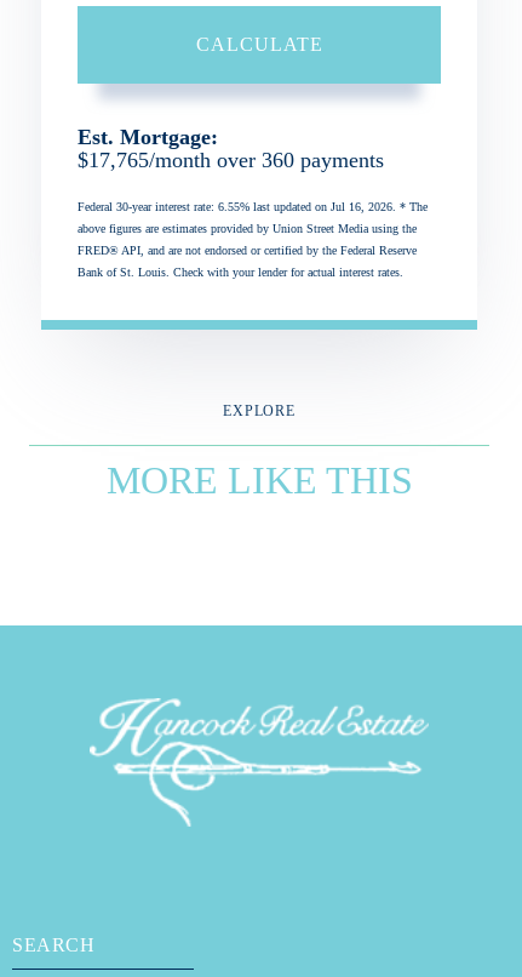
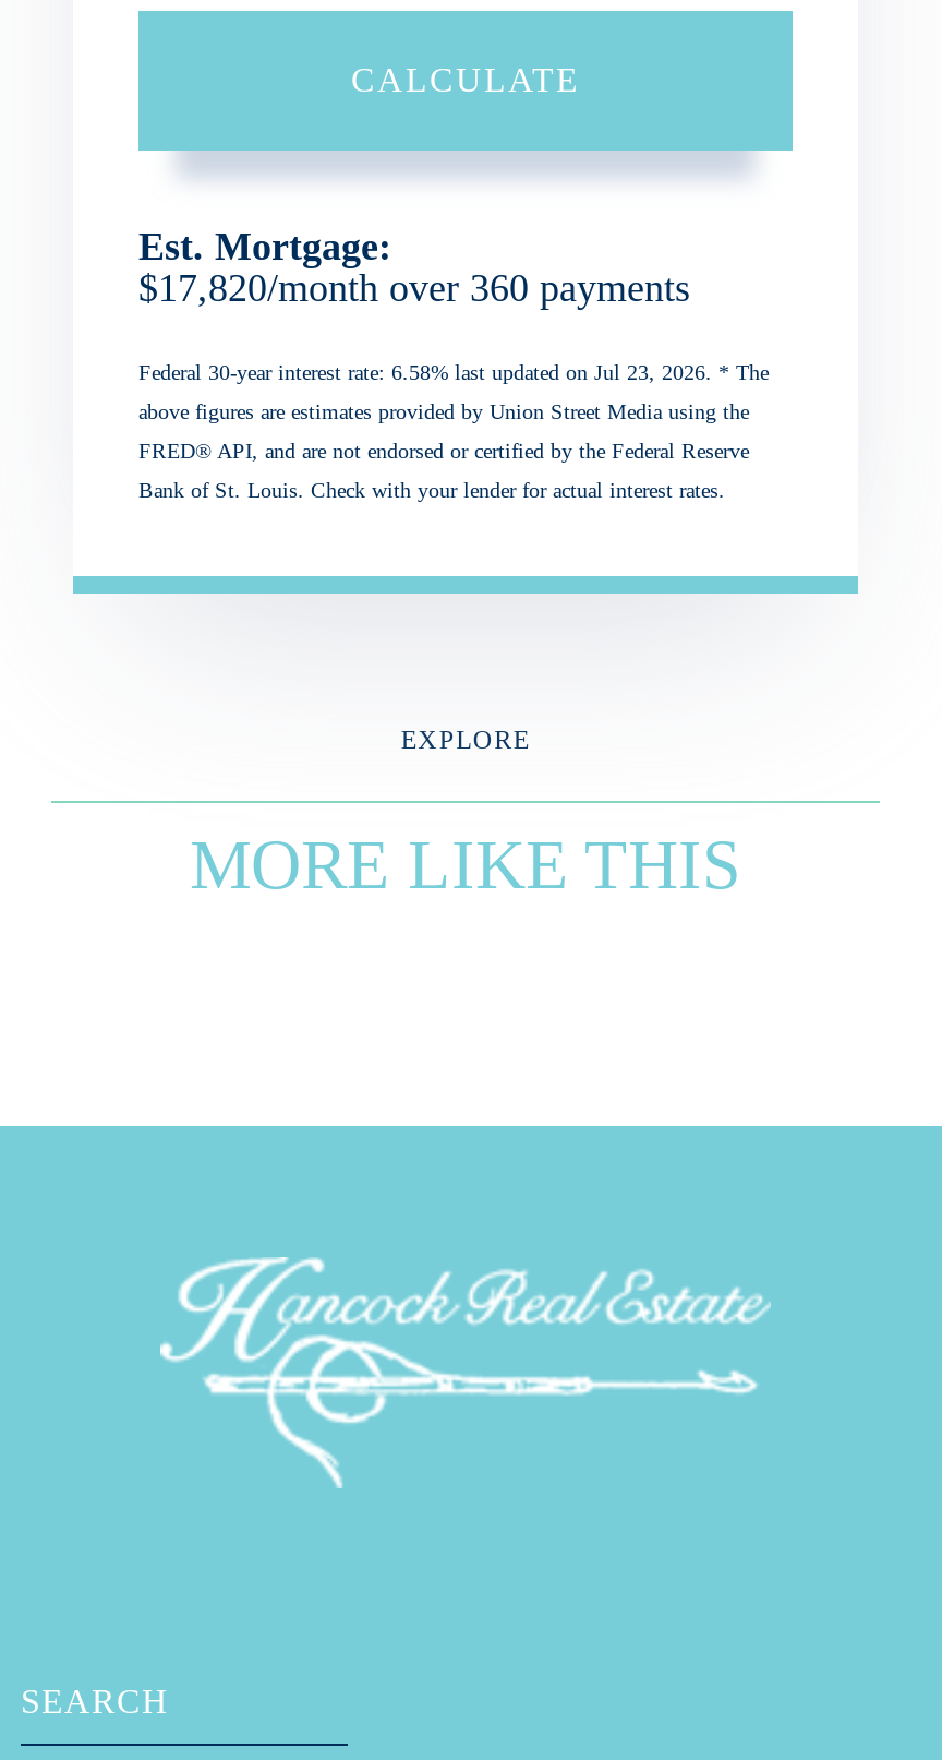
[78,148,384,173] $17,765/month over 360 payments -> [138,267,690,311] $17,820/month over 360 payments
[78,201,428,214] Federal 30-year interest rate: 6.55% last updated on Jul 16, 2026. * The -> [138,361,769,385] Federal 30-year interest rate: 6.58% last updated on Jul 23, 2026. * The

